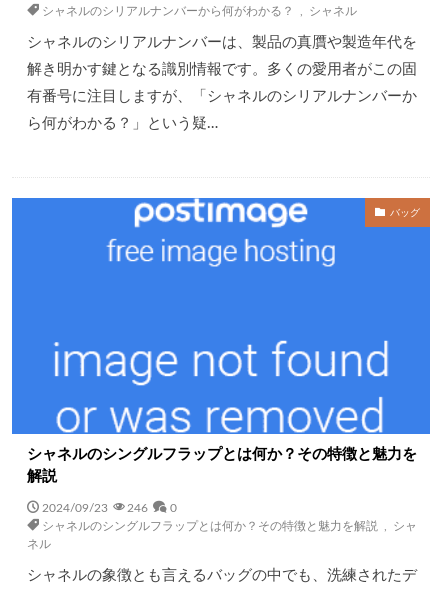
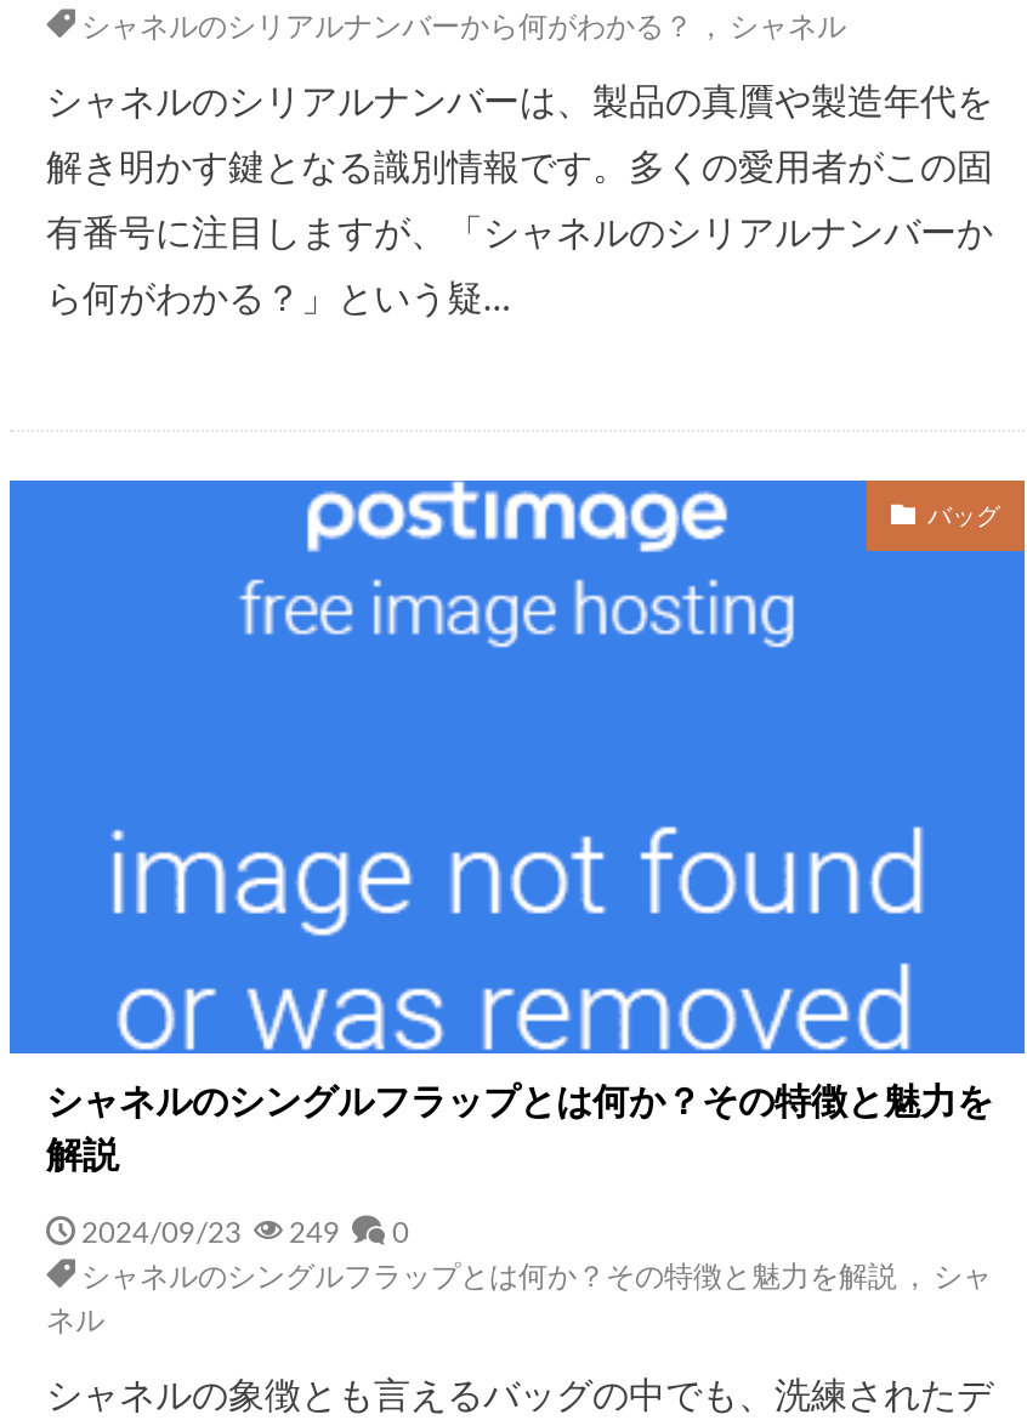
[41,500,176,512] 2024/09/23 246 0 -> [81,1215,409,1244] 2024/09/23 249 0

